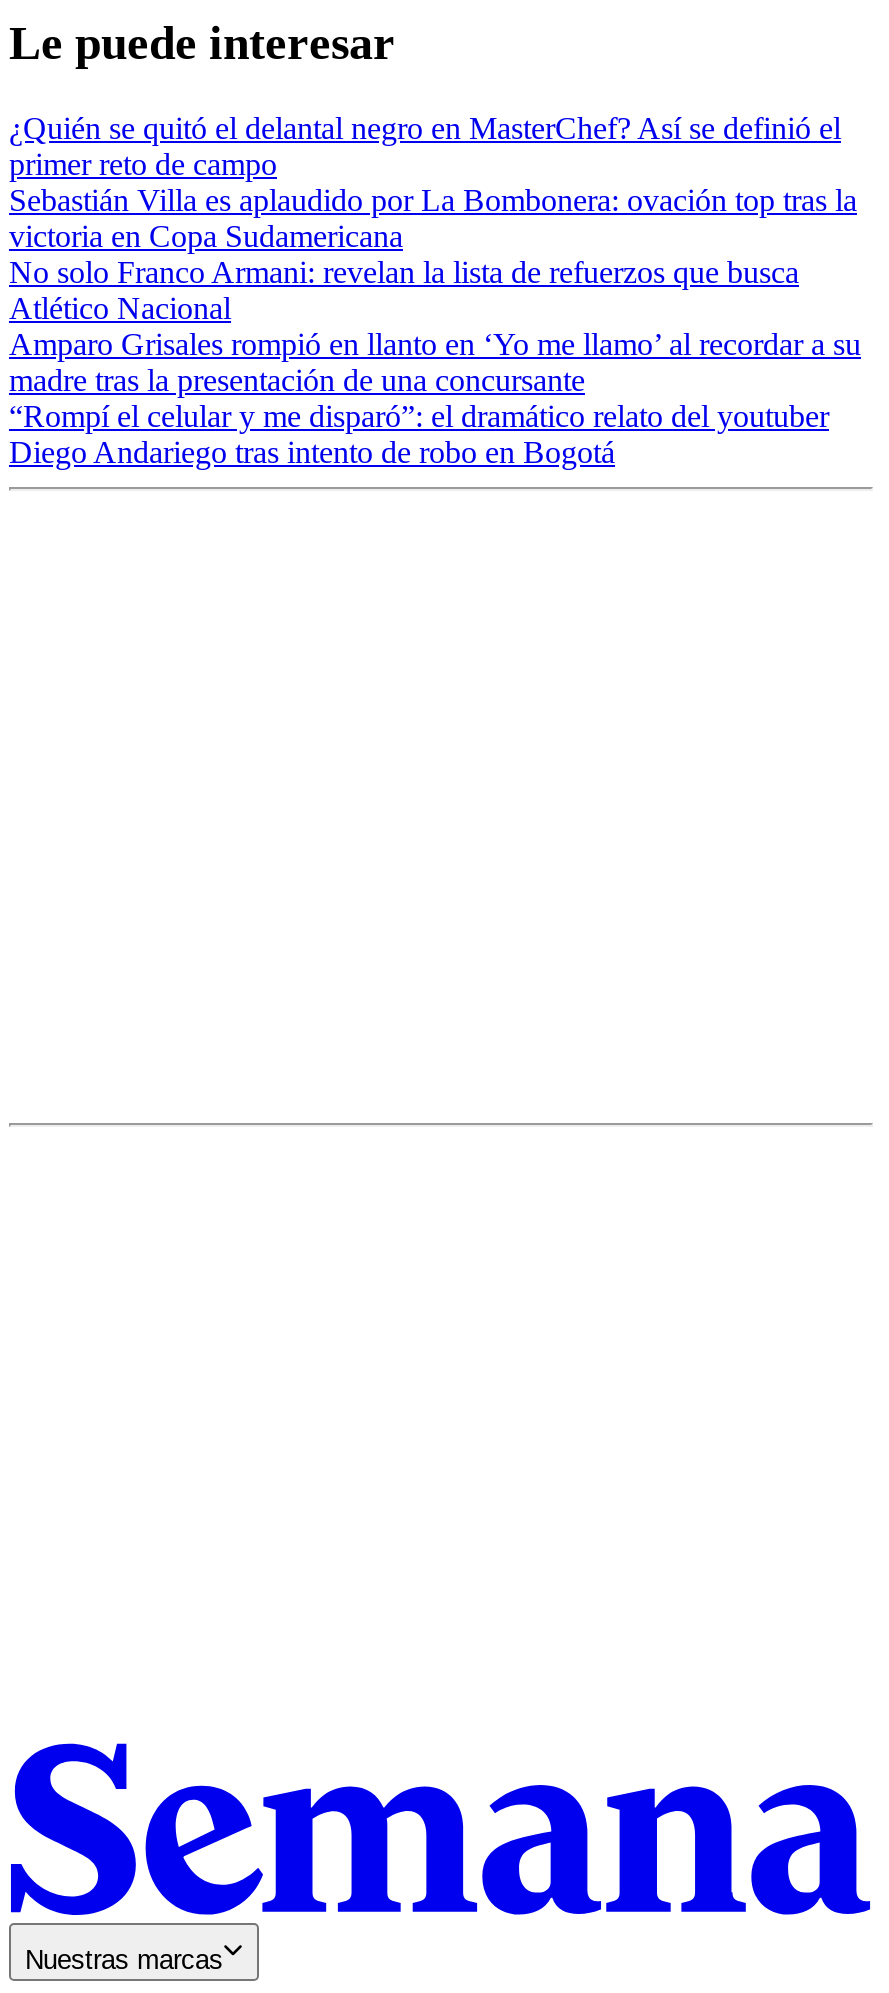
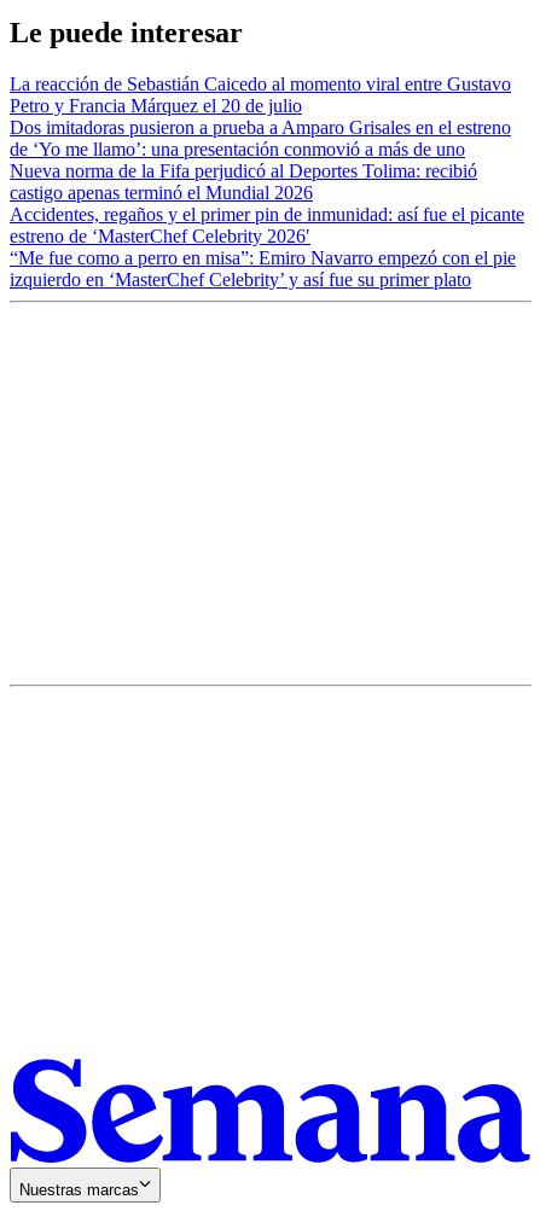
[9,111,861,469] ¿Quién se quitó el delantal negro en MasterChef? Así se definió el | primer reto de campo | Sebastián Villa es aplaudido por La Bombonera: ovación top tras la | victoria en Copa Sudamericana | No solo Franco Armani: revelan la lista de refuerzos que busca | Atlético Nacional | Amparo Grisales rompió en llanto en ‘Yo me llamo’ al recordar a su | madre tras la presentación de una concursante | “Rompí el celular y me disparó”: el dramático relato del youtuber | Diego Andariego tras intento de robo en Bogotá -> [10,73,524,290] La reacción de Sebastián Caicedo al momento viral entre Gustavo | Petro y Francia Márquez el 20 de julio | Dos imitadoras pusieron a prueba a Amparo Grisales en el estreno | de ‘Yo me llamo’: una presentación conmovió a más de uno | Nueva norma de la Fifa perjudicó al Deportes Tolima: recibió | castigo apenas terminó el Mundial 2026 | Accidentes, regaños y el primer pin de inmunidad: así fue el picante | estreno de ‘MasterChef Celebrity 2026′ | “Me fue como a perro en misa”: Emiro Navarro empezó con el pie | izquierdo en ‘MasterChef Celebrity’ y así fue su primer plato

